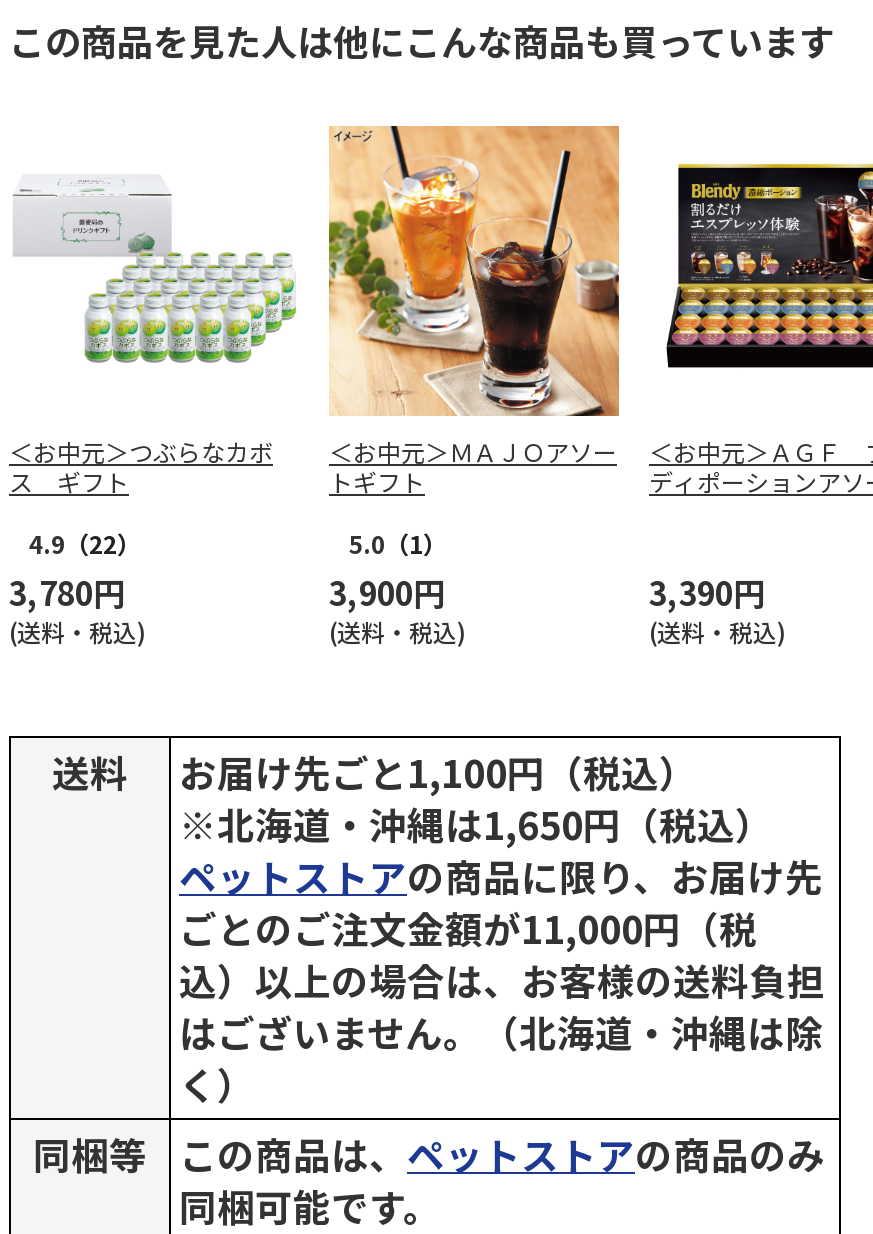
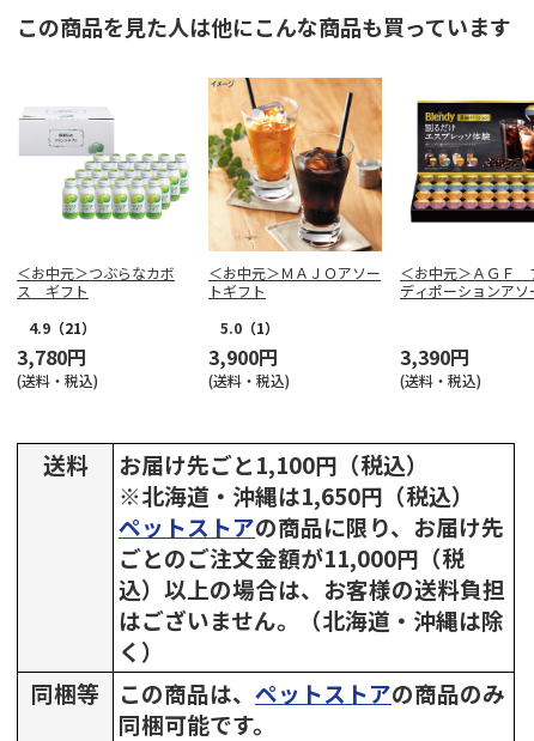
[29,526,141,560] 4.9（22） -> [29,317,96,338] 4.9（21）

